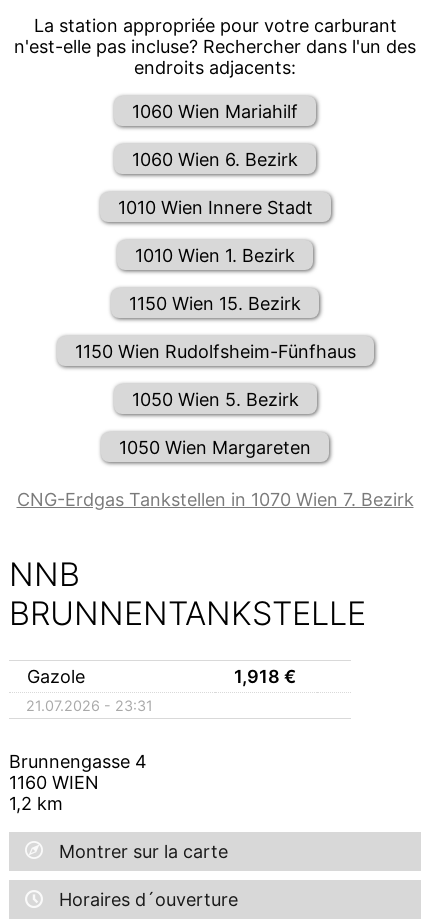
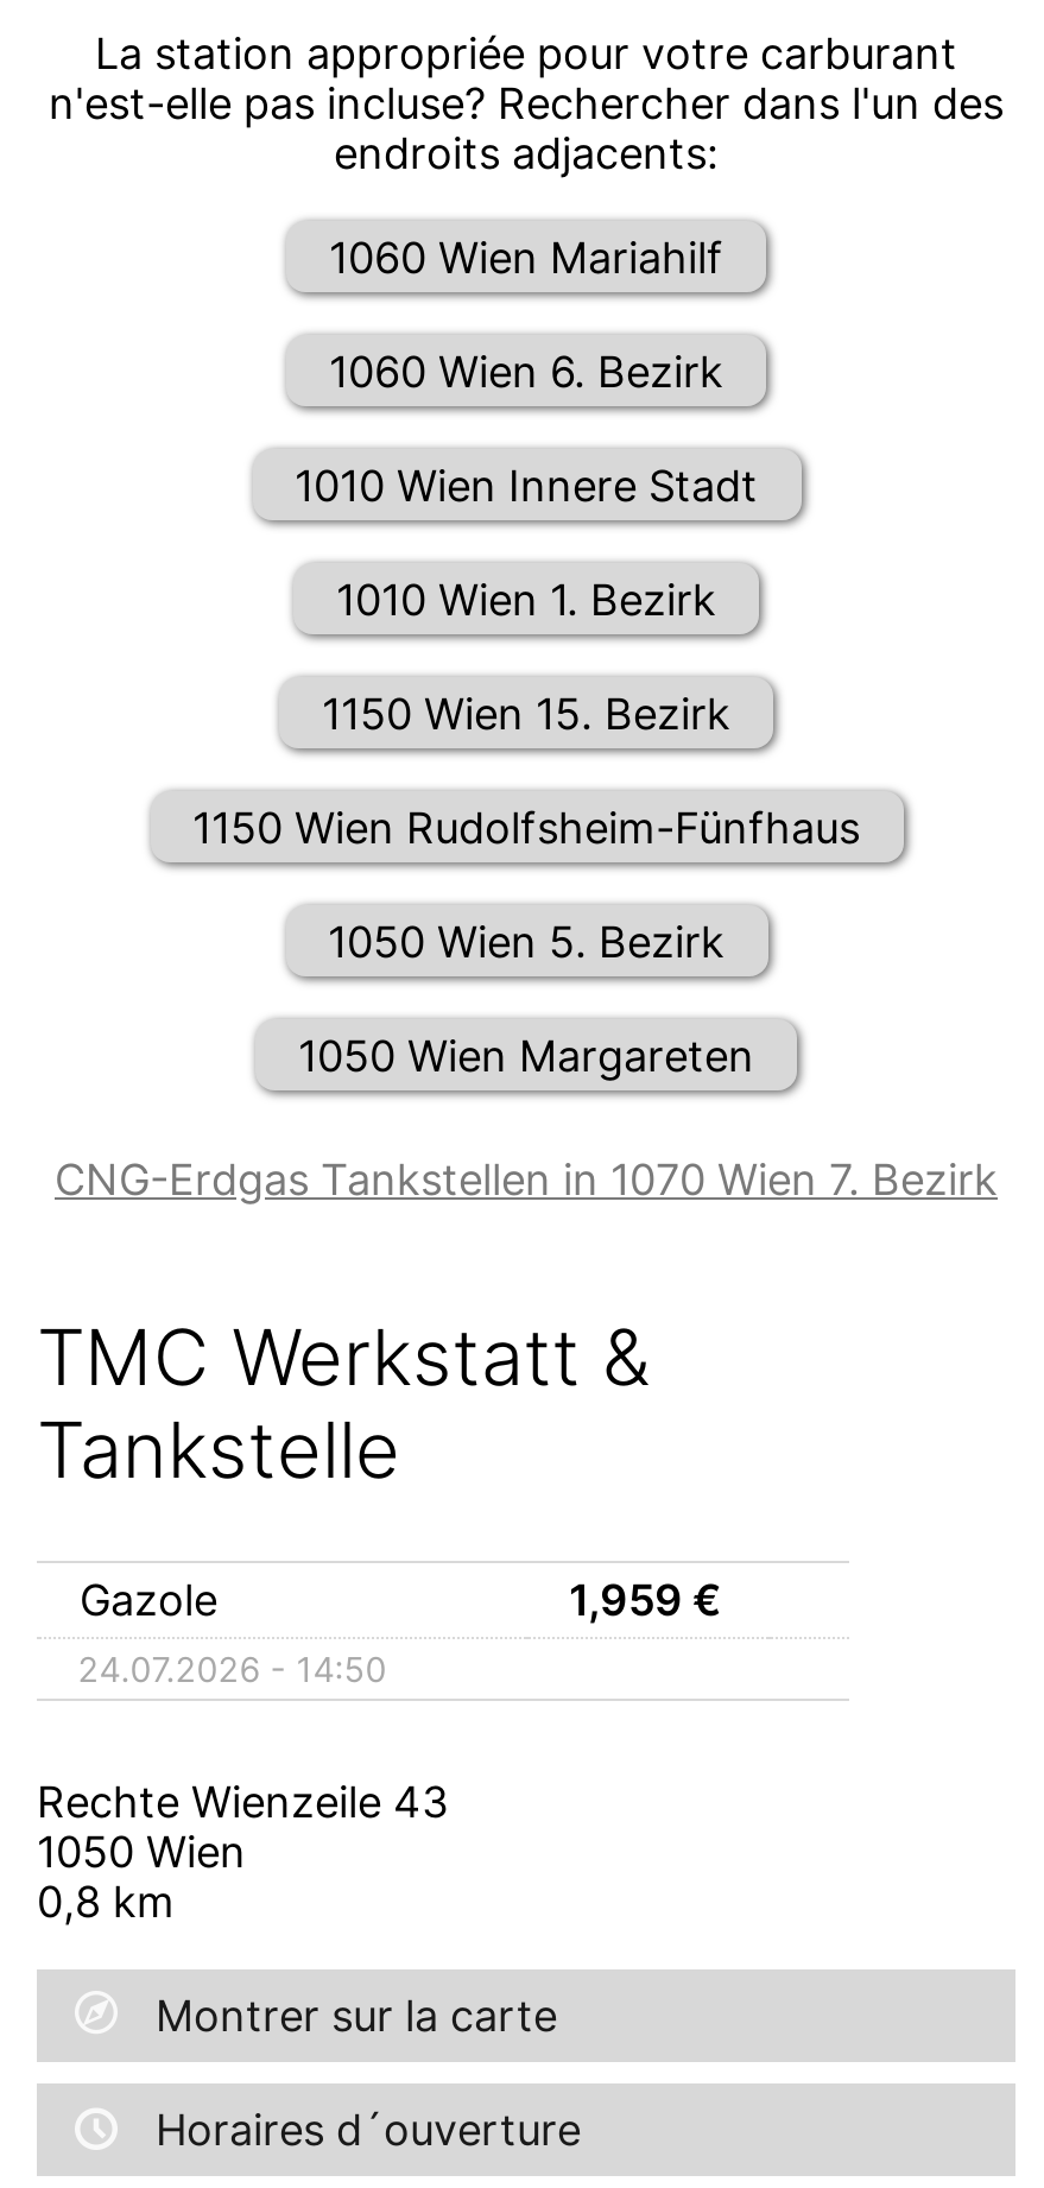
[9,555,366,633] NNB | BRUNNENTANKSTELLE -> [37,1311,650,1497] TMC Werkstatt & | Tankstelle
[234,666,296,687] 1,918 € -> [569,1575,721,1625] 1,959 €
[26,697,153,714] 21.07.2026 - 23:31 -> [78,1648,387,1689] 24.07.2026 - 14:50
[9,751,147,814] Brunnengasse 4 | 1160 WIEN | 1,2 km -> [37,1777,448,1926] Rechte Wienzeile 43 | 1050 Wien | 0,8 km

